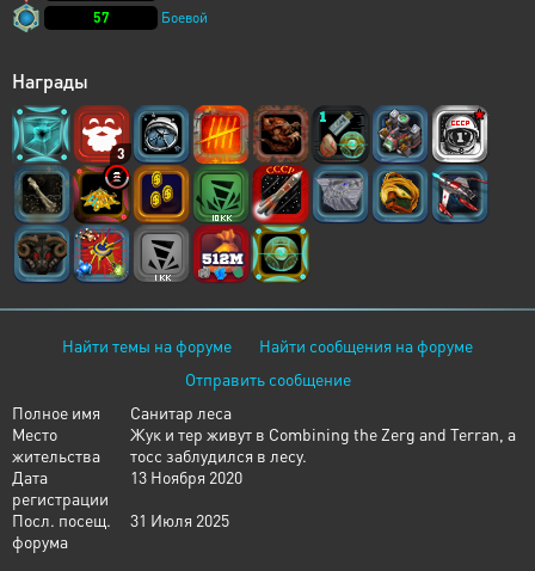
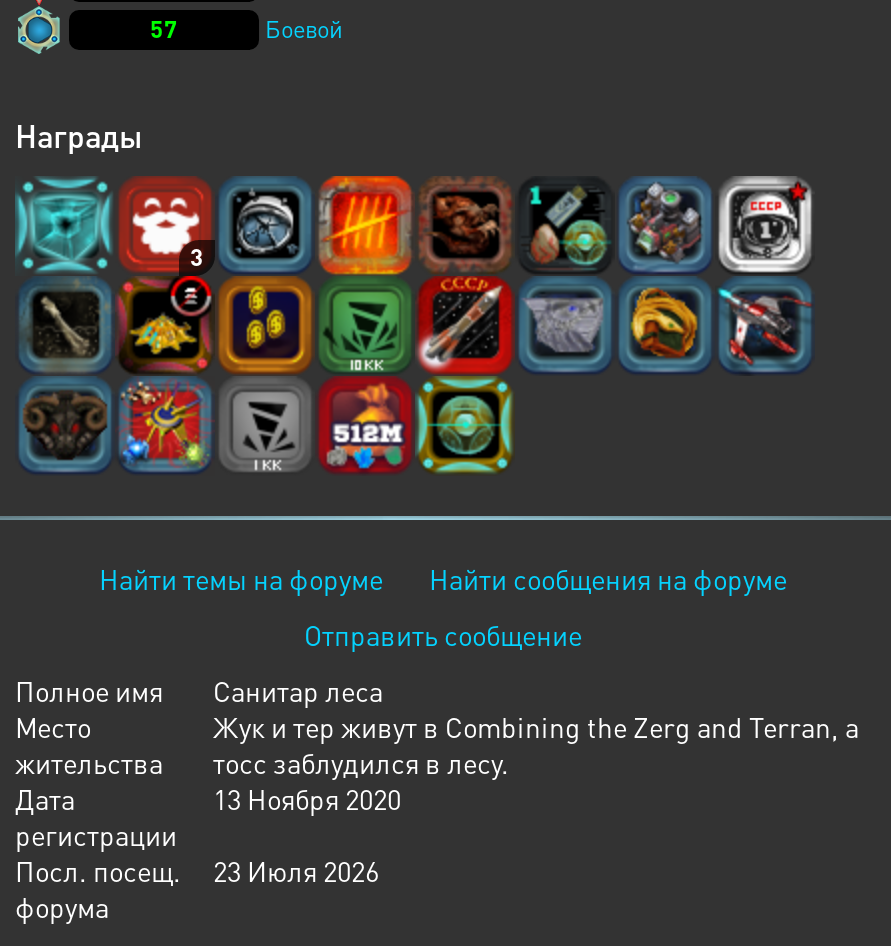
[12,509,229,530] Посл. посещ. 31 Июля 2025 -> [15,852,379,888] Посл. посещ. 23 Июля 2026

